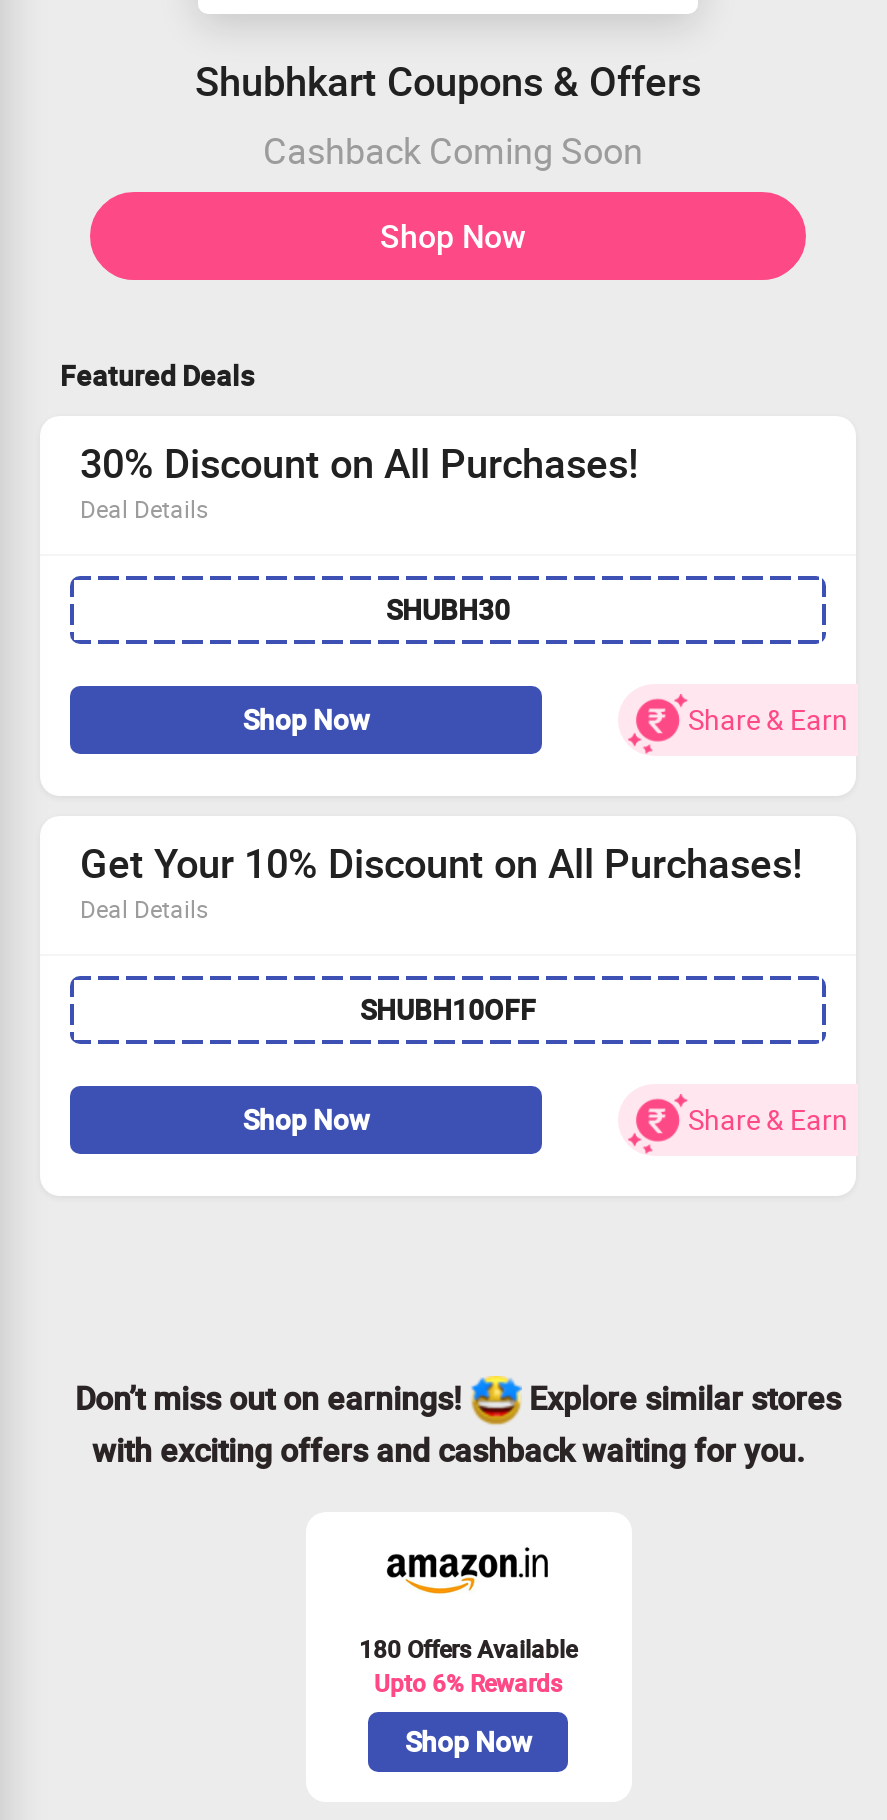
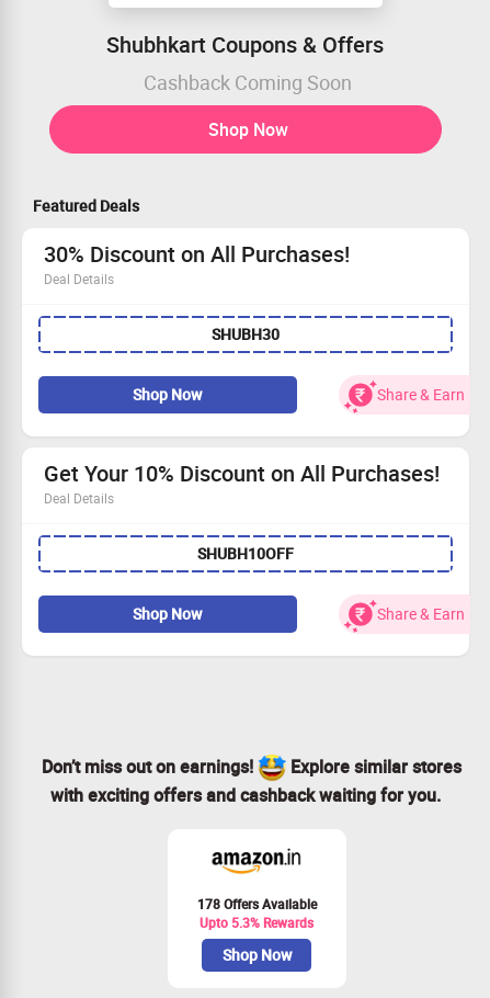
[359,1632,577,1664] 180 Offers Available -> [197,895,316,912] 178 Offers Available
[374,1666,562,1698] Upto 6% Rewards -> [200,913,314,931] Upto 5.3% Rewards

